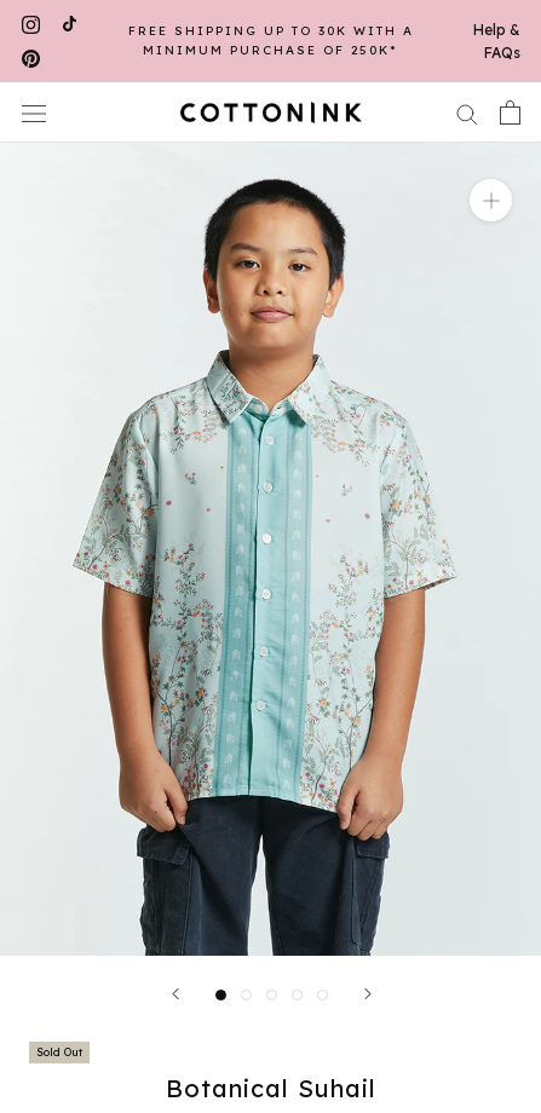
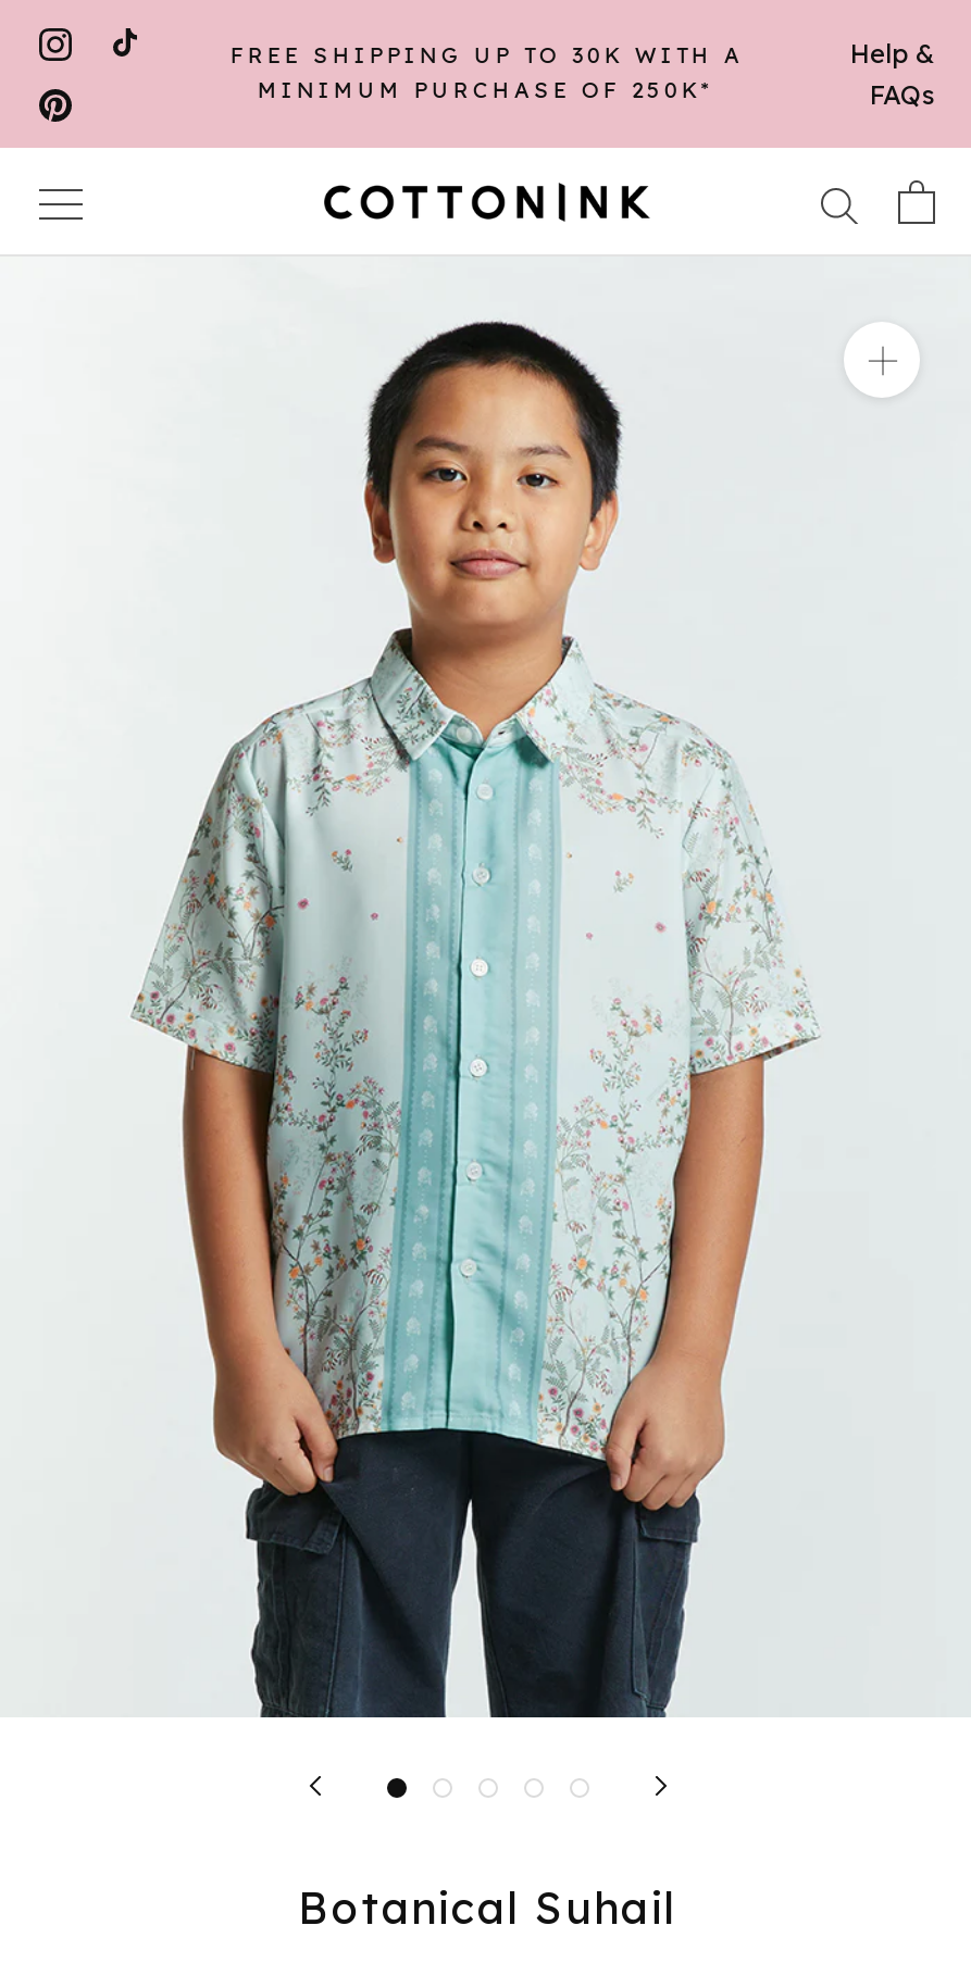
[36,1045,82,1059] Sold Out -> none

